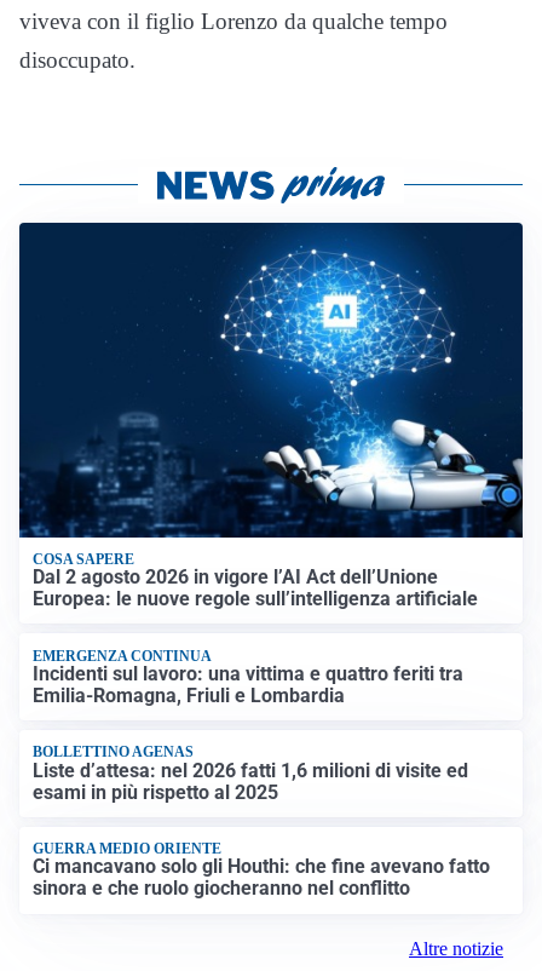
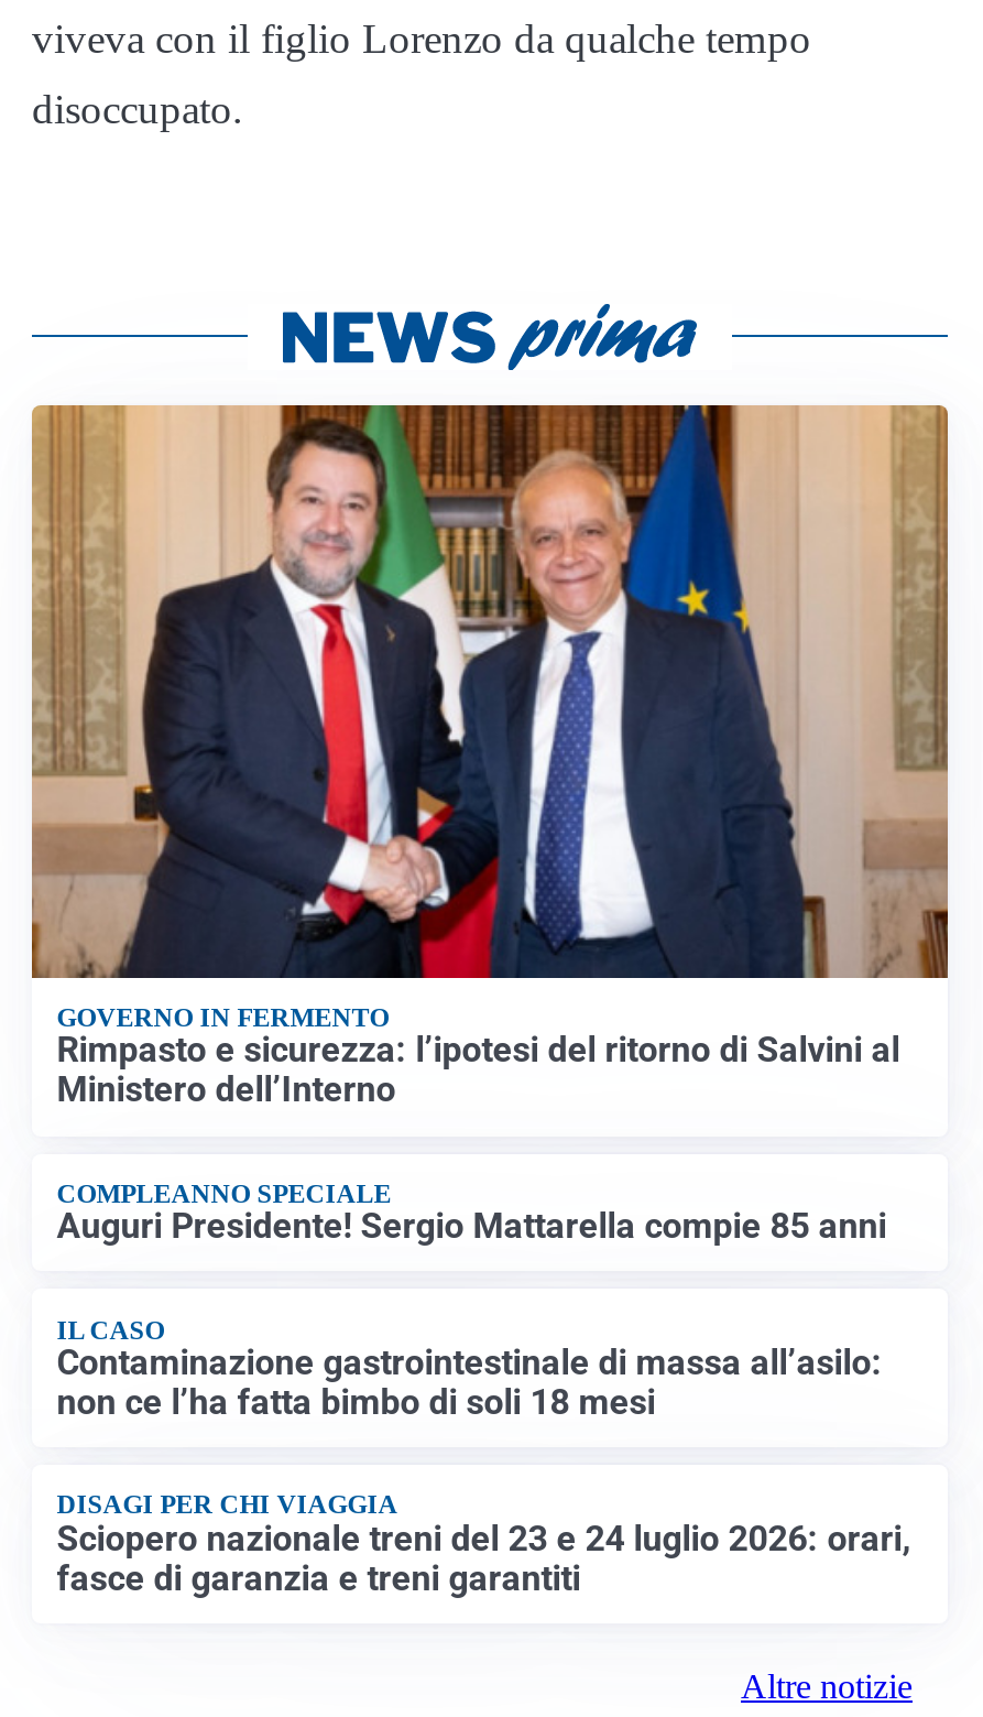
[18,222,524,610] [image] | COSA SAPERE | Dal 2 agosto 2026 in vigore l’AI Act dell’Unione | Europea: le nuove regole sull’intelligenza artificiale -> [30,403,950,1111] [image] | GOVERNO IN FERMENTO | Rimpasto e sicurezza: l’ipotesi del ritorno di Salvini al | Ministero dell’Interno
[33,647,464,707] EMERGENZA CONTINUA | Incidenti sul lavoro: una vittima e quattro feriti tra | Emilia-Romagna, Friuli e Lombardia -> [57,1178,887,1247] COMPLEANNO SPECIALE | Auguri Presidente! Sergio Mattarella compie 85 anni
[33,744,468,804] BOLLETTINO AGENAS | Liste d’attesa: nel 2026 fatti 1,6 milioni di visite ed | esami in più rispetto al 2025 -> [57,1314,882,1422] IL CASO | Contaminazione gastrointestinale di massa all’asilo: | non ce l’ha fatta bimbo di soli 18 mesi
[33,840,490,900] GUERRA MEDIO ORIENTE | Ci mancavano solo gli Houthi: che fine avevano fatto | sinora e che ruolo giocheranno nel conflitto -> [57,1489,911,1598] DISAGI PER CHI VIAGGIA | Sciopero nazionale treni del 23 e 24 luglio 2026: orari, | fasce di garanzia e treni garantiti

